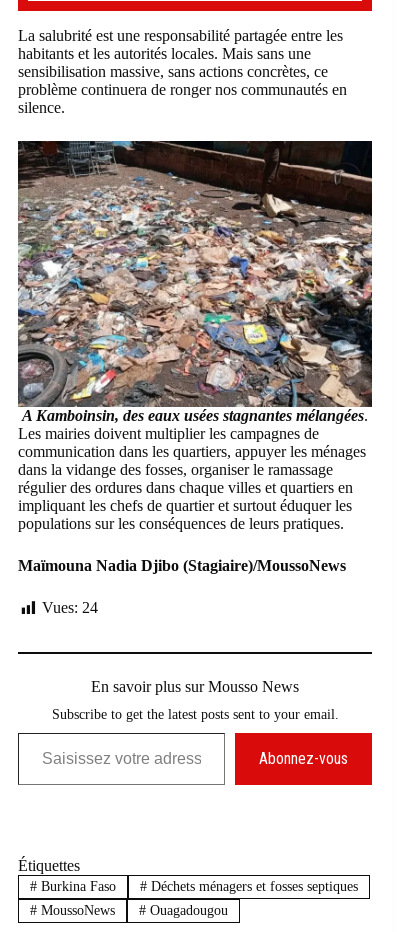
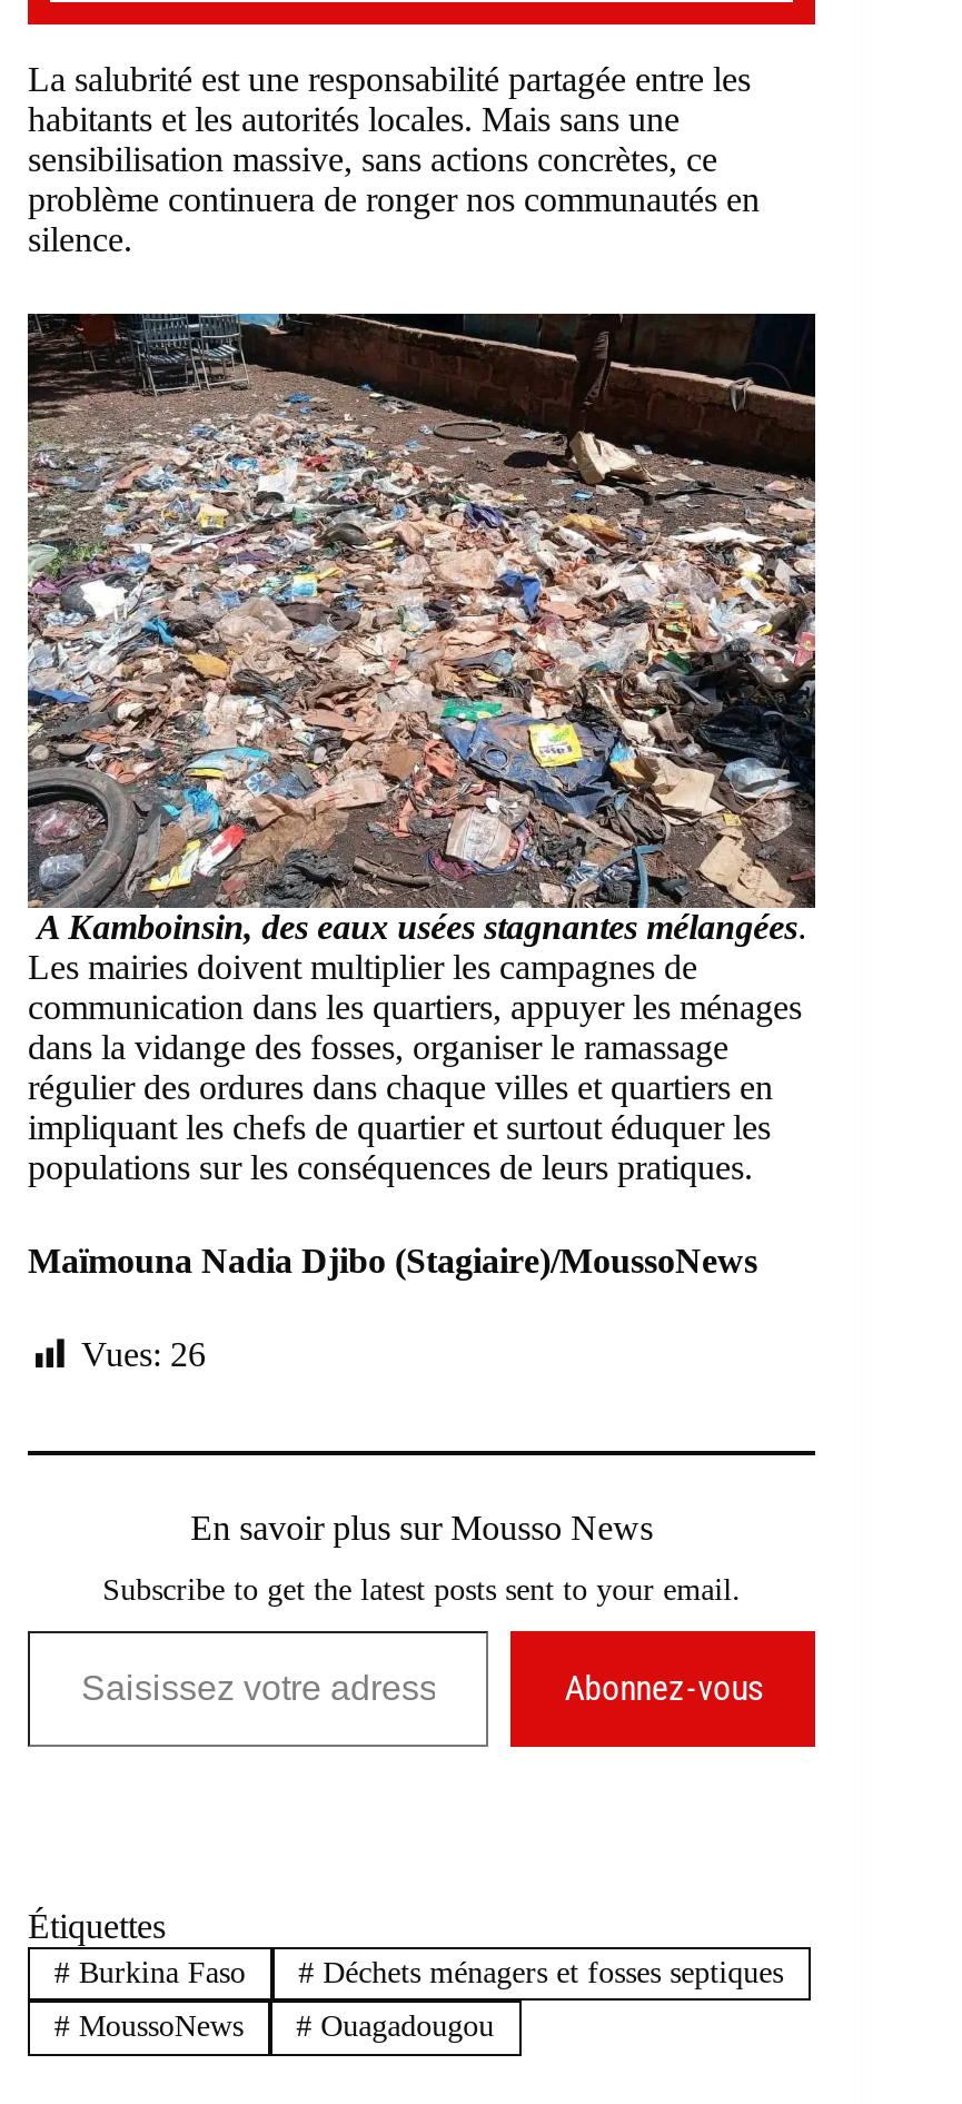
[42,599,98,616] Vues: 24 -> [81,1334,206,1371] Vues: 26

